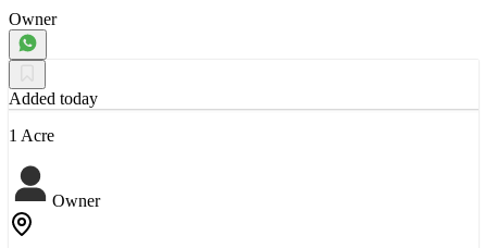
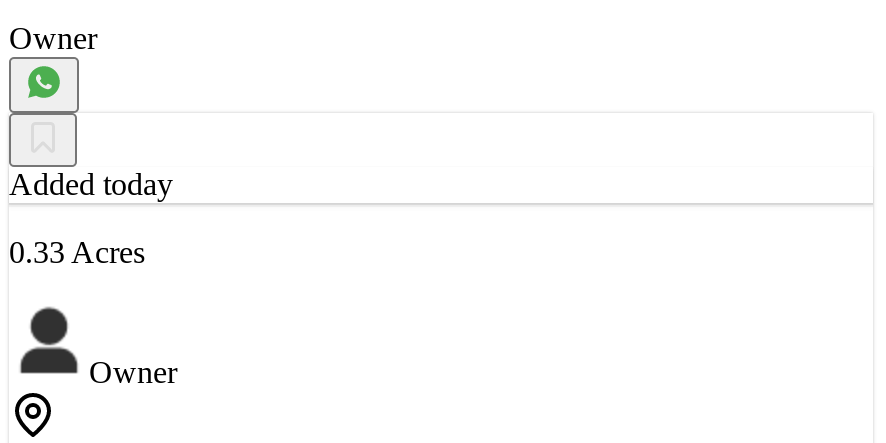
[9,127,54,145] 1 Acre -> [9,236,145,270] 0.33 Acres

